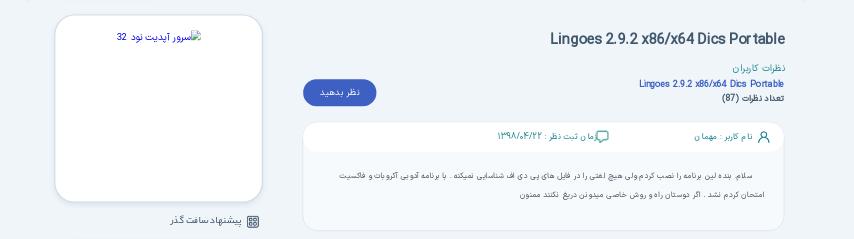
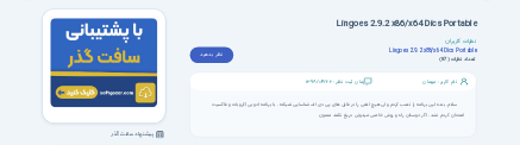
none -> [49,17,158,108] [image]

